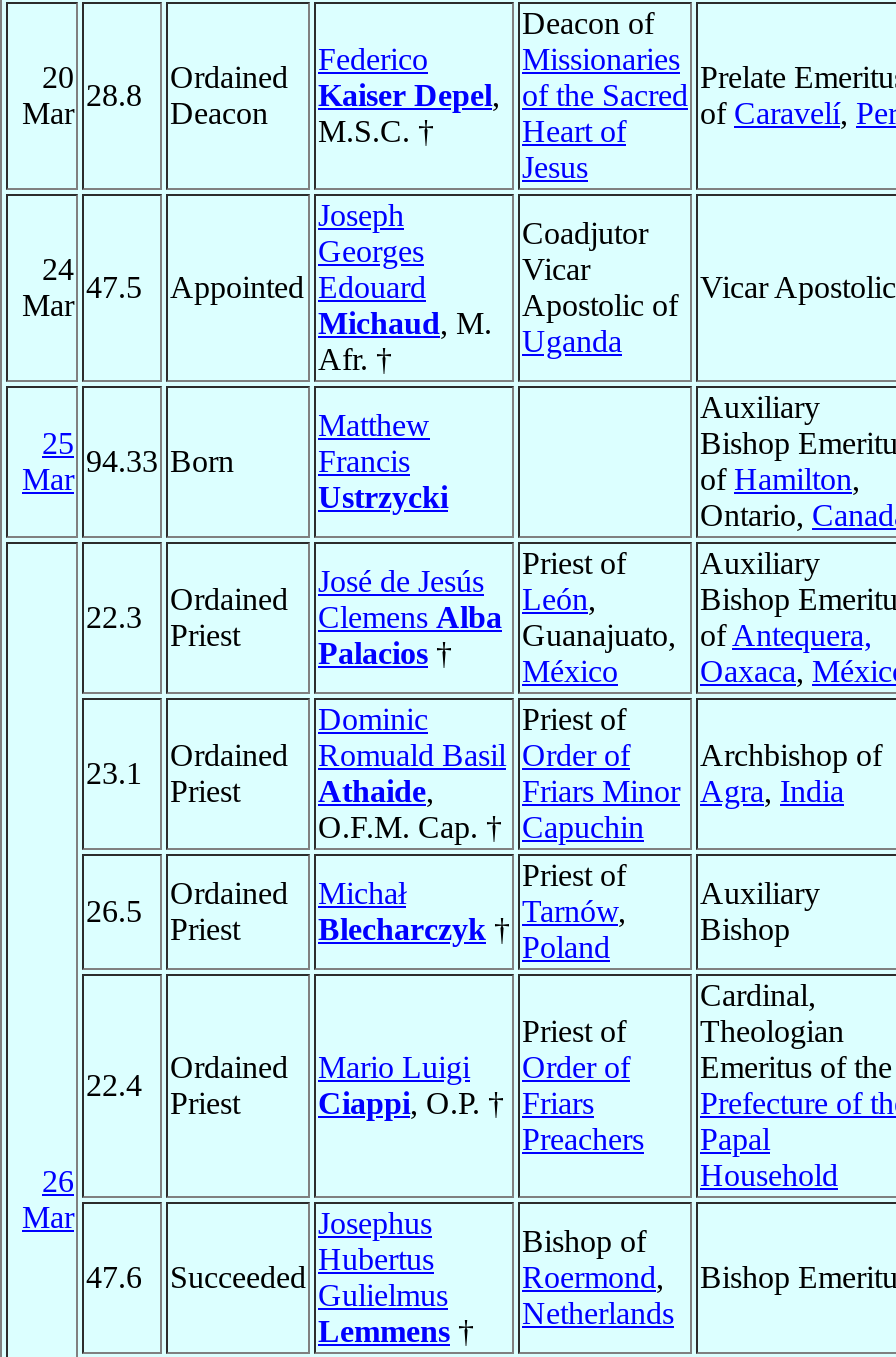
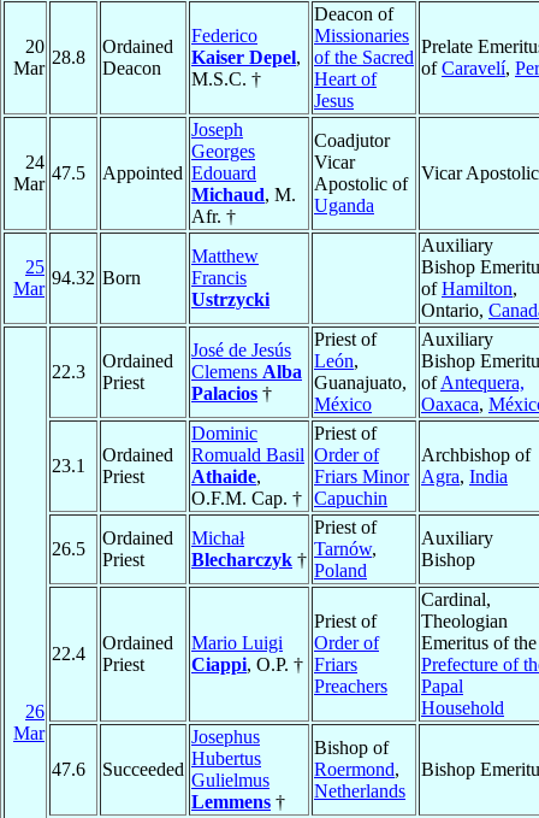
[86,444,234,478] 94.33 Born -> [52,268,141,288] 94.32 Born

